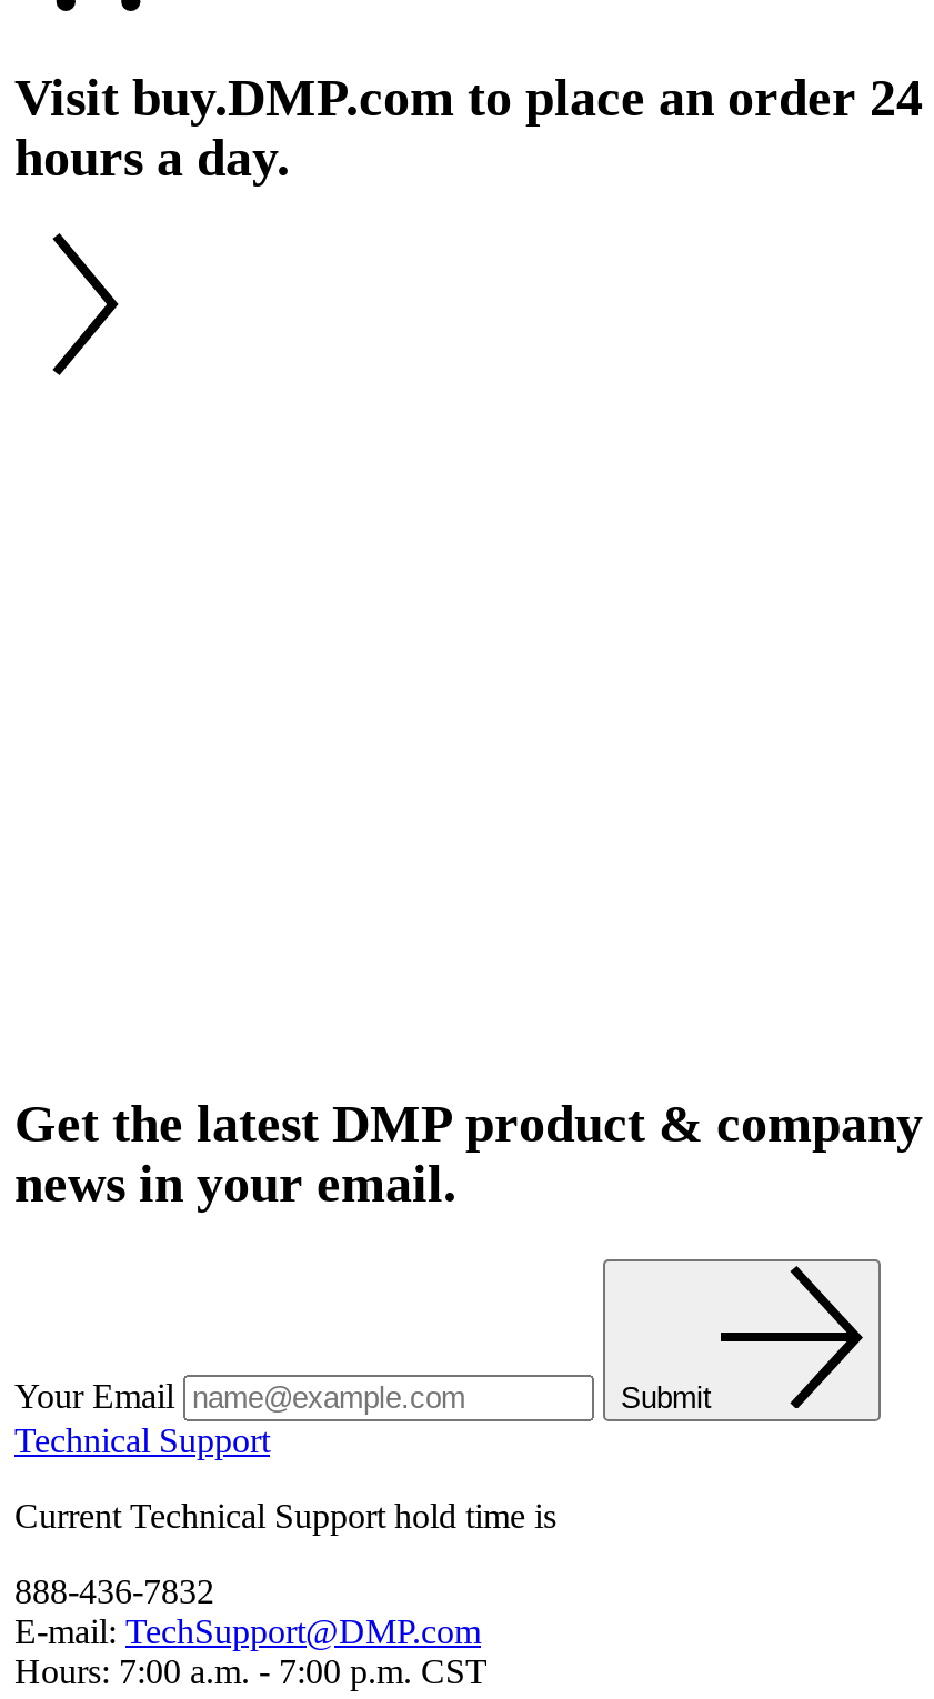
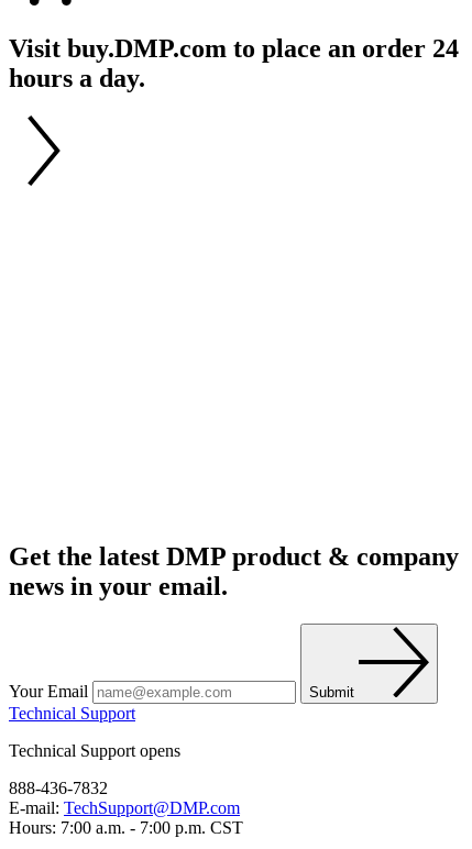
[14,1496,556,1534] Current Technical Support hold time is -> [9,741,180,759] Technical Support opens

